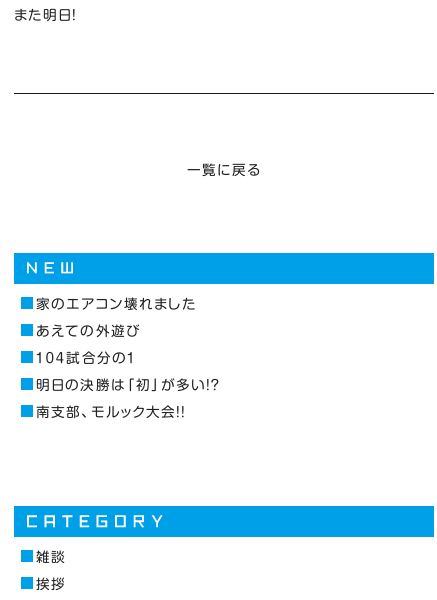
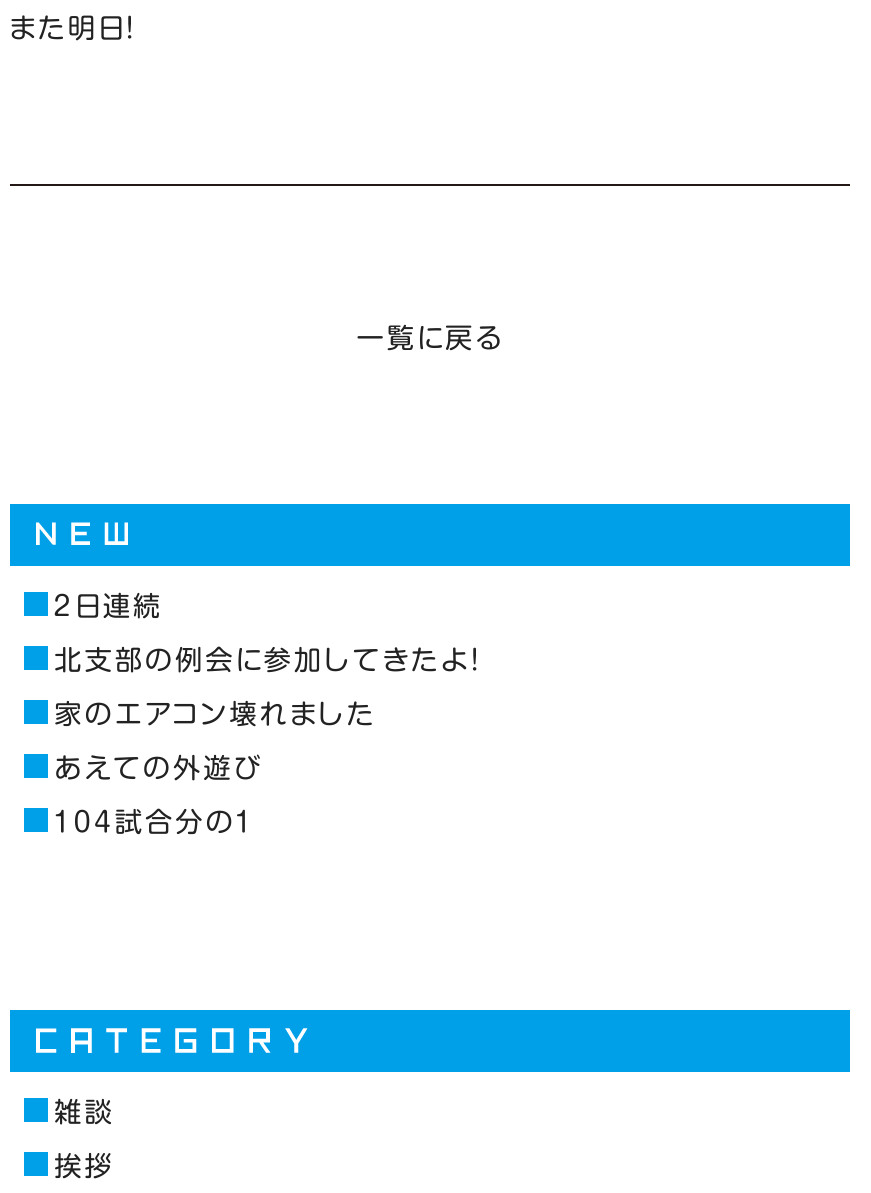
none -> [54,592,481,674] ２日連続 | 北支部の例会に参加してきたよ！
moved [36,297,197,365] -> [54,700,376,836]: 家のエアコン壊れました | あえての外遊び | １０４試合分の１
[36,378,221,419] 明日の決勝は「初」が多い！？ | 南支部、モルック大会！！ -> none

